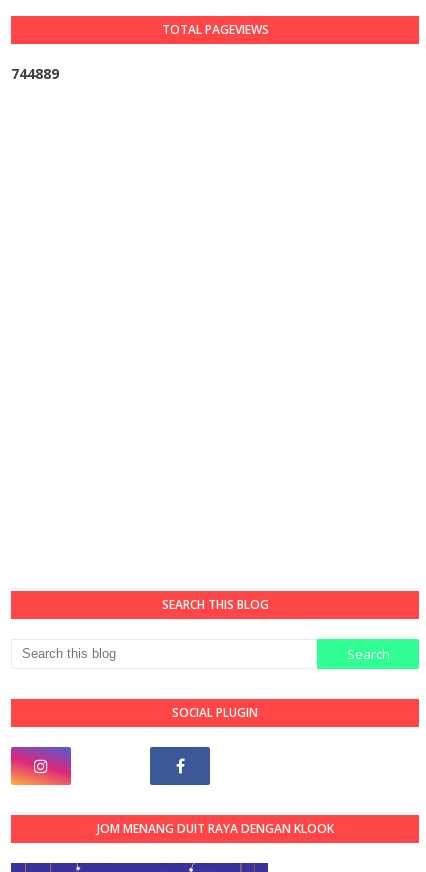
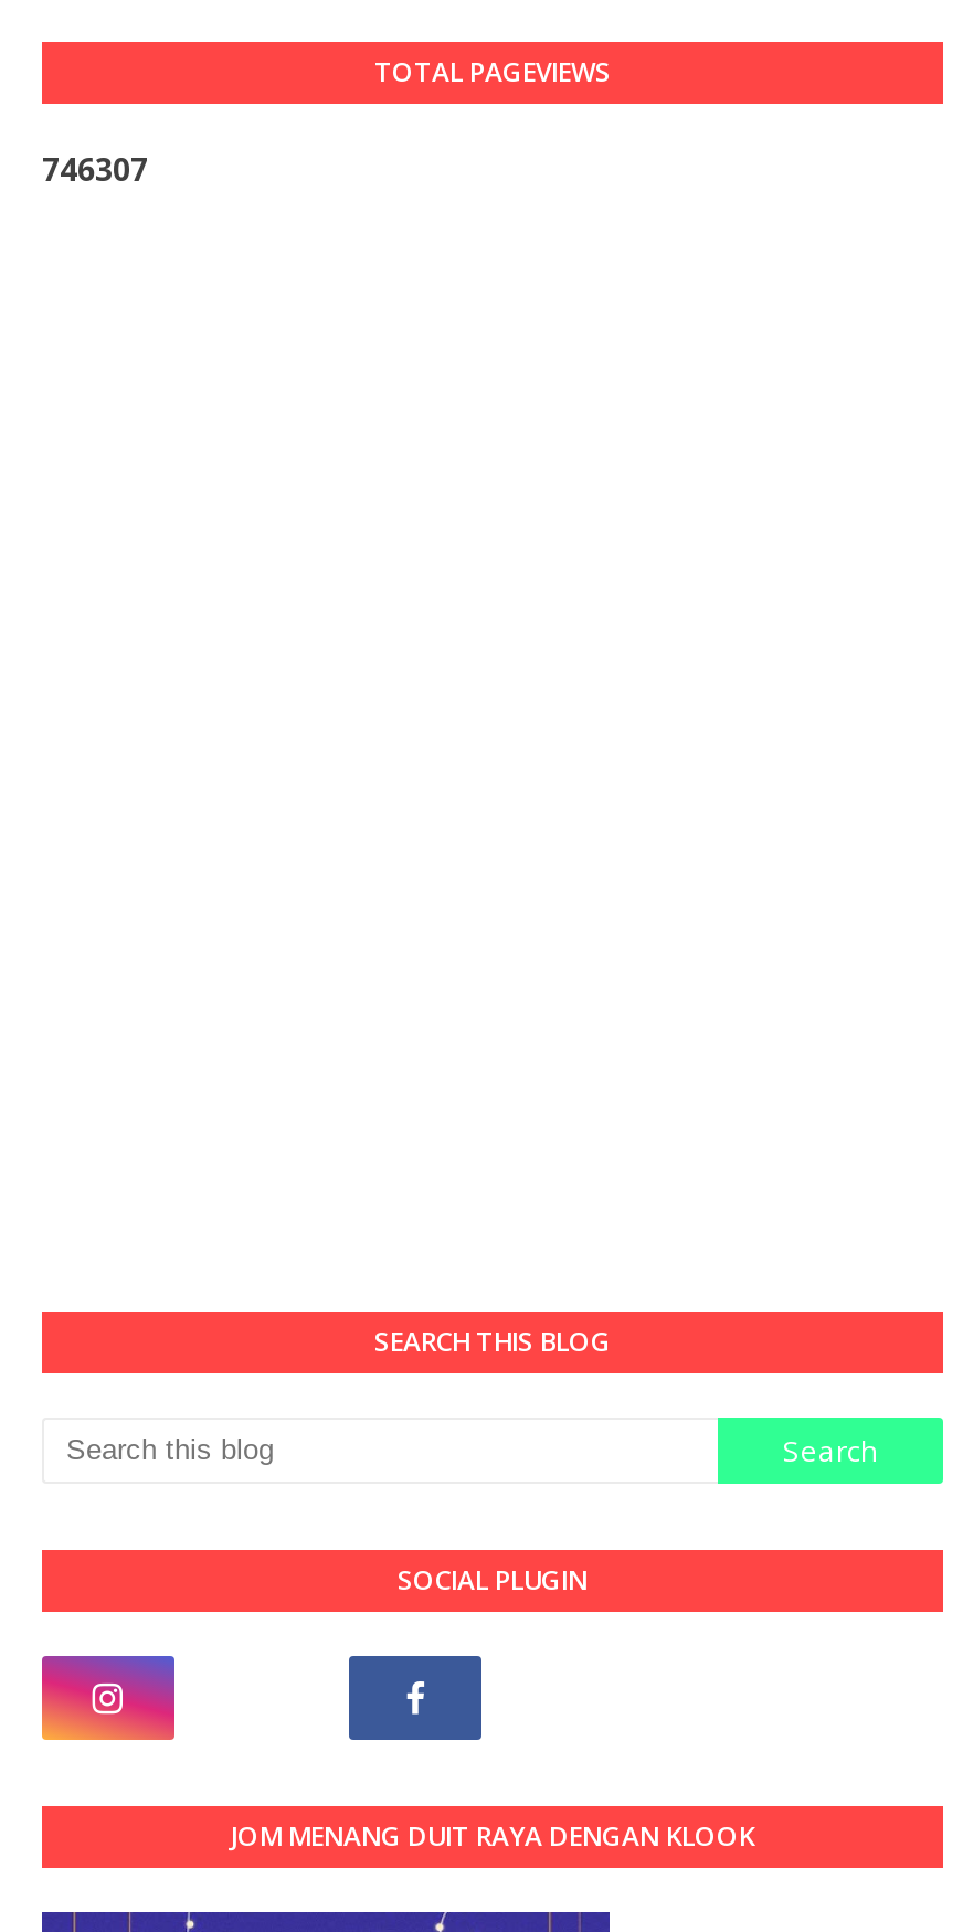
[11,64,59,83] 744889 -> [42,148,148,190] 746307

